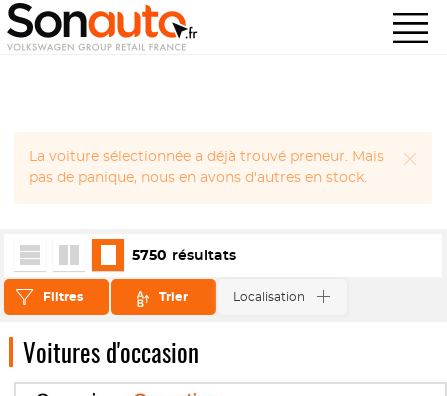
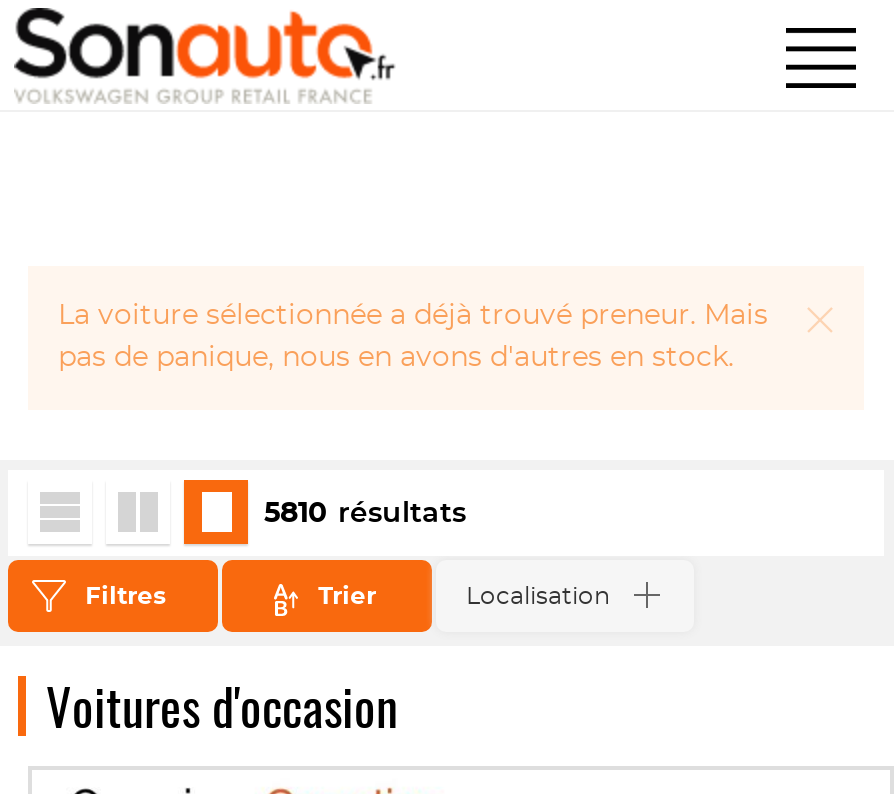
[132,249,236,263] 5750 résultats -> [264,500,466,528] 5810 résultats

